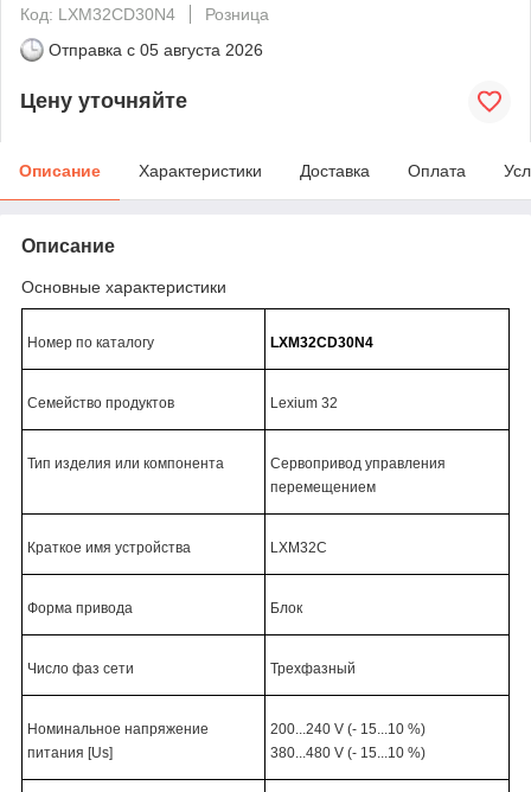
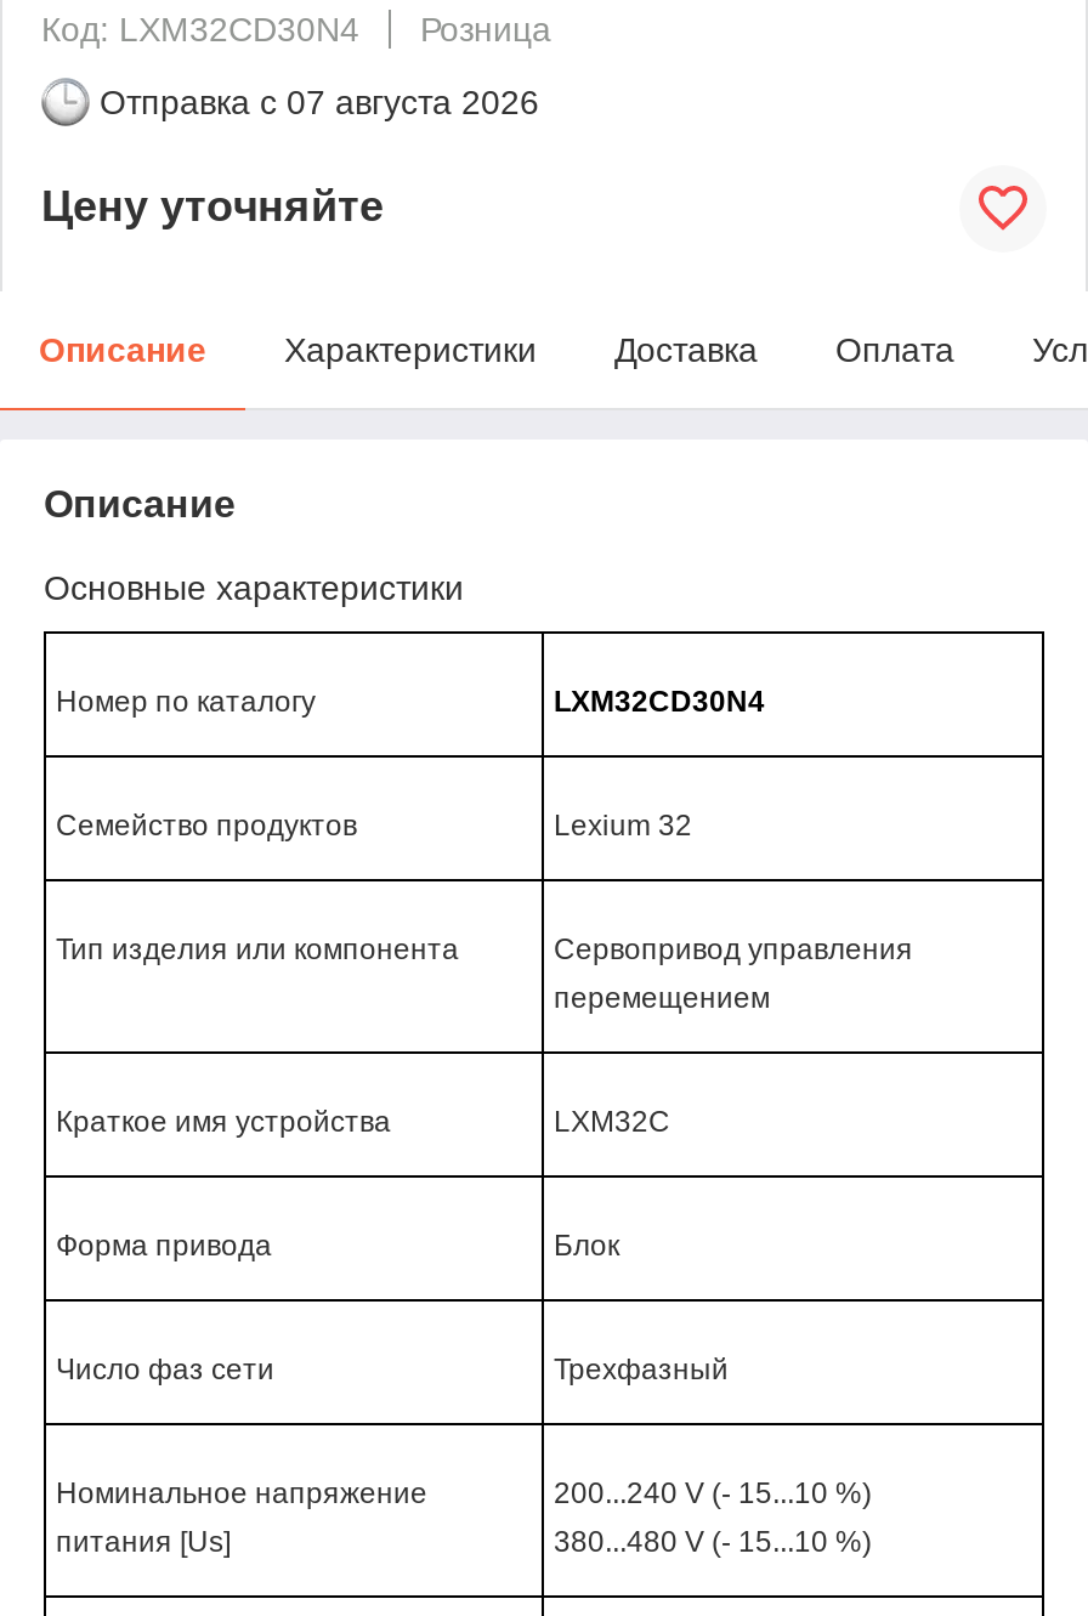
[49,40,263,59] Отправка с 05 августа 2026 -> [100,82,539,121] Отправка с 07 августа 2026

